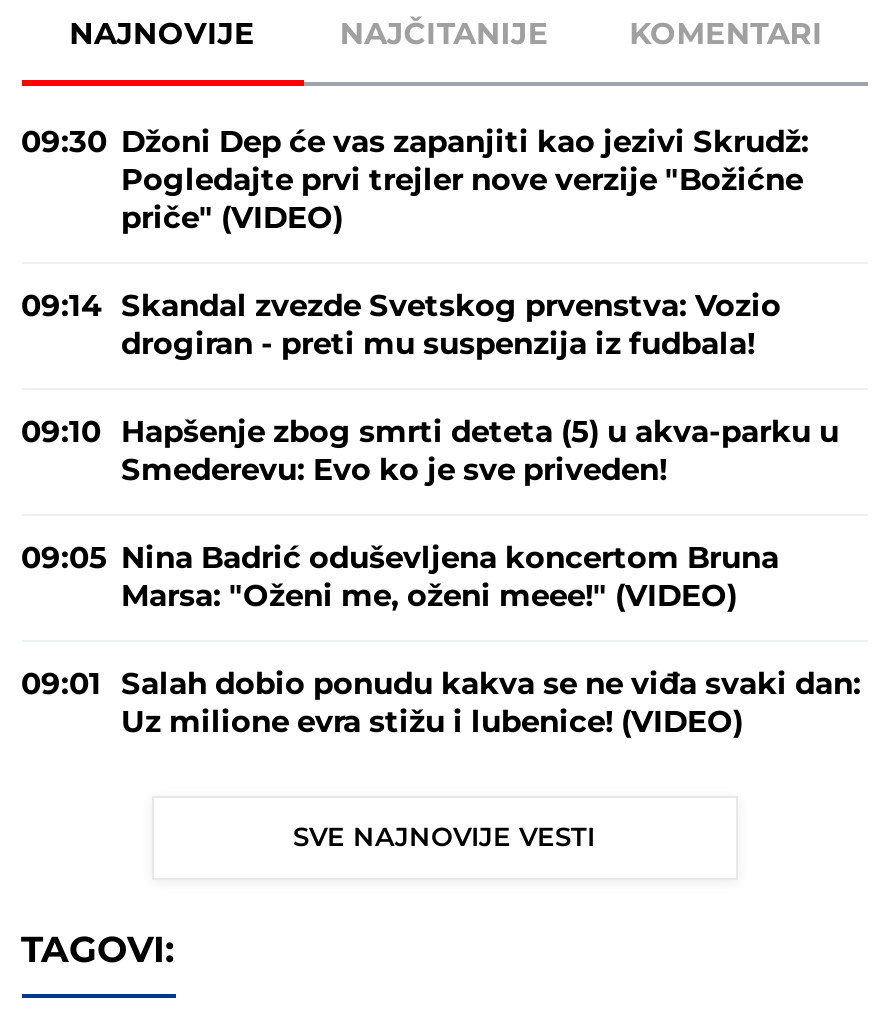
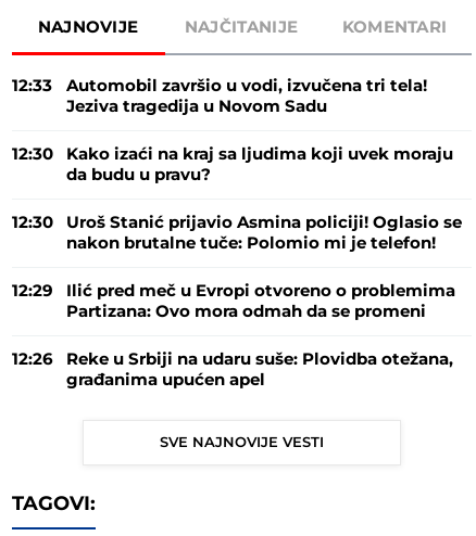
[21,119,107,165] 09:30 -> [11,73,52,98] 12:33
[121,119,809,241] Džoni Dep će vas zapanjiti kao jezivi Skrudž: | Pogledajte prvi trejler nove verzije "Božićne | priče" (VIDEO) -> [66,73,427,119] Automobil završio u vodi, izvučena tri tela! | Jeziva tragedija u Novom Sadu
[21,283,101,329] 09:14 -> [11,142,53,167] 12:30
[121,283,781,367] Skandal zvezde Svetskog prvenstva: Vozio | drogiran - preti mu suspenzija iz fudbala! -> [66,142,453,187] Kako izaći na kraj sa ljudima koji uvek moraju | da budu u pravu?
[21,409,101,455] 09:10 -> [11,210,53,235] 12:30
[121,409,839,493] Hapšenje zbog smrti deteta (5) u akva-parku u | Smederevu: Evo ko je sve priveden! -> [66,210,461,256] Uroš Stanić prijavio Asmina policiji! Oglasio se | nakon brutalne tuče: Polomio mi je telefon!
[21,535,107,581] 09:05 -> [11,278,53,303] 12:29
[121,535,779,619] Nina Badrić oduševljena koncertom Bruna | Marsa: "Oženi me, oženi meee!" (VIDEO) -> [66,278,455,324] Ilić pred meč u Evropi otvoreno o problemima | Partizana: Ovo mora odmah da se promeni
[21,661,101,707] 09:01 -> [11,347,53,372] 12:26
[121,661,861,745] Salah dobio ponudu kakva se ne viđa svaki dan: | Uz milione evra stižu i lubenice! (VIDEO) -> [66,347,453,392] Reke u Srbiji na udaru suše: Plovidba otežana, | građanima upućen apel

